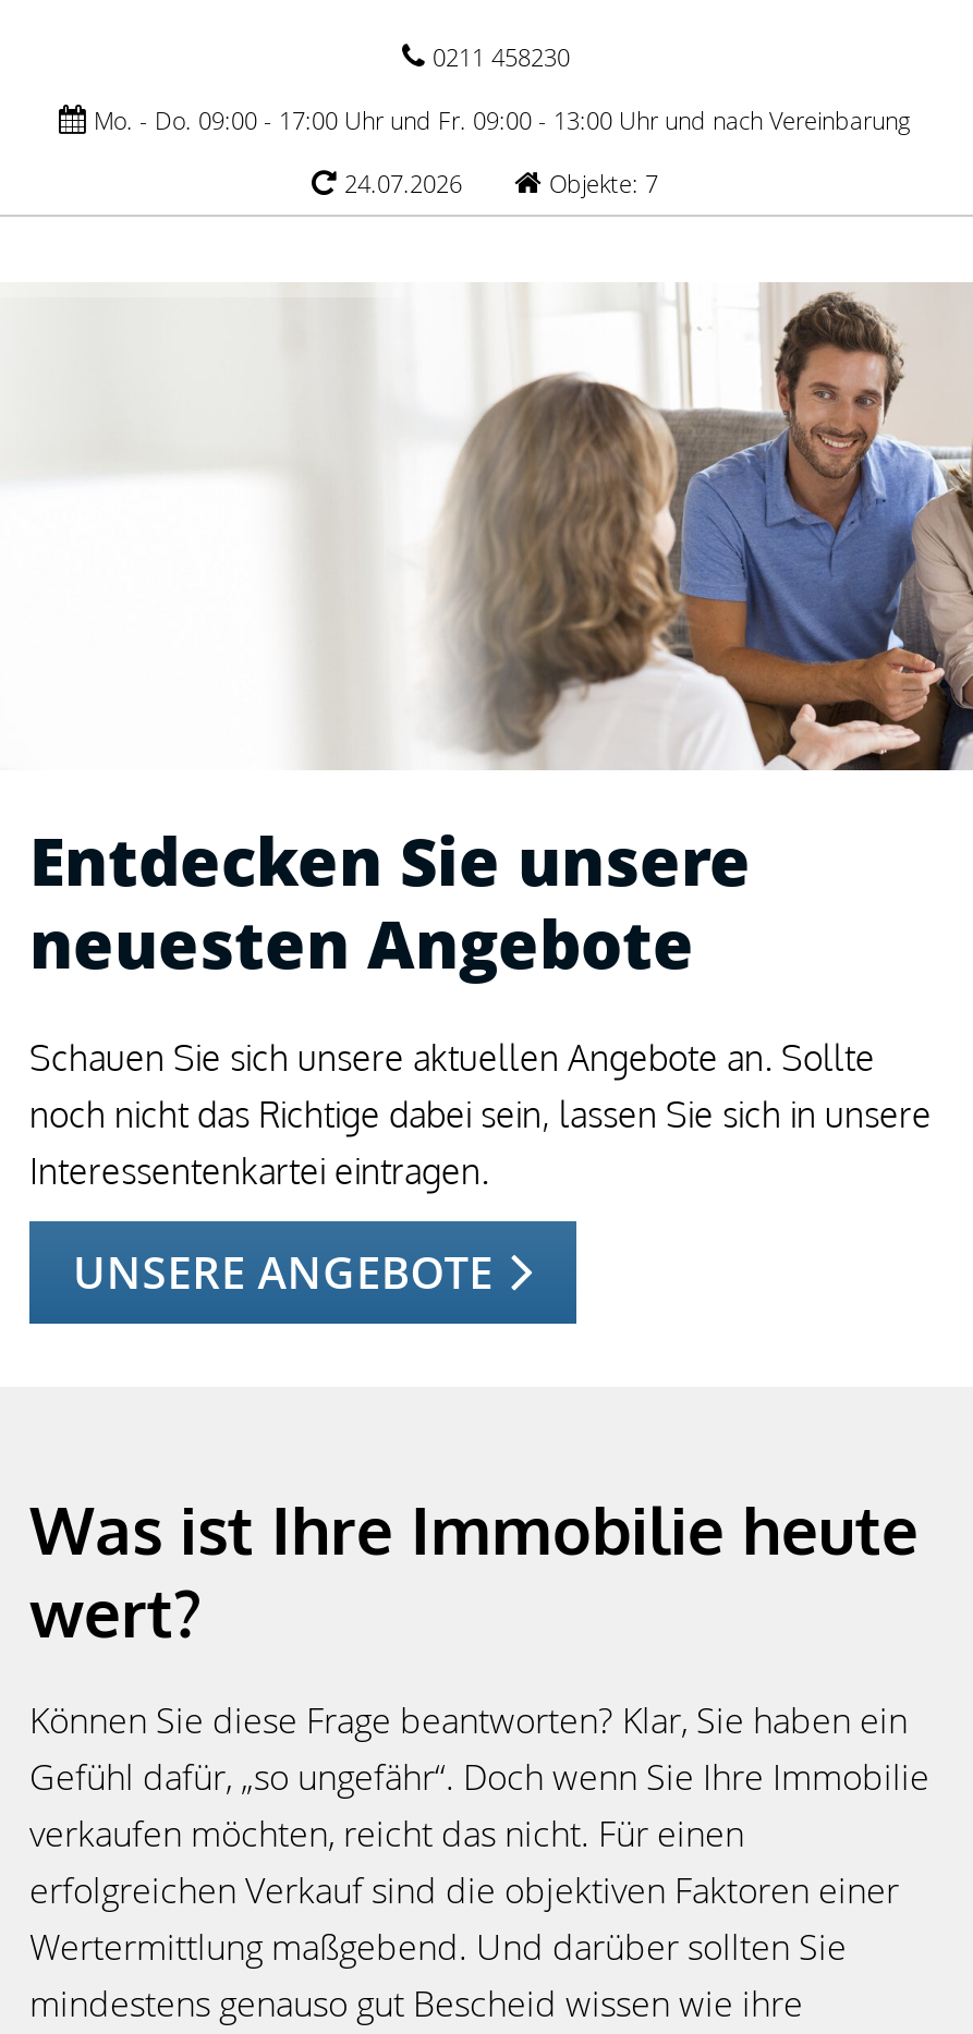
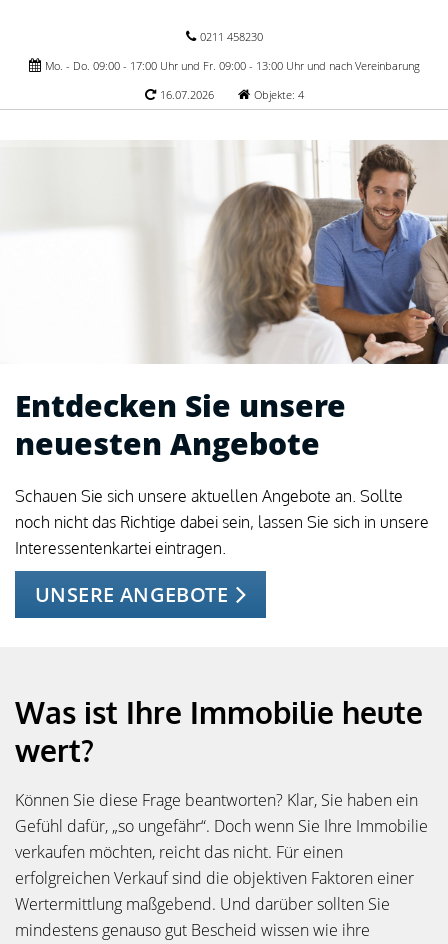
[338,167,462,199] 24.07.2026 -> [156,87,213,102] 16.07.2026
[543,167,658,199] Objekte: 7 -> [250,87,303,102] Objekte: 4

